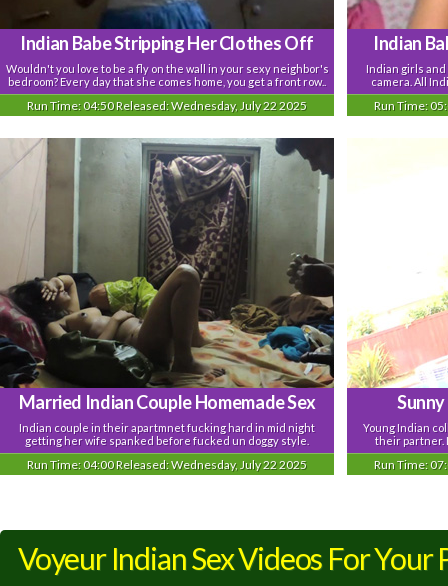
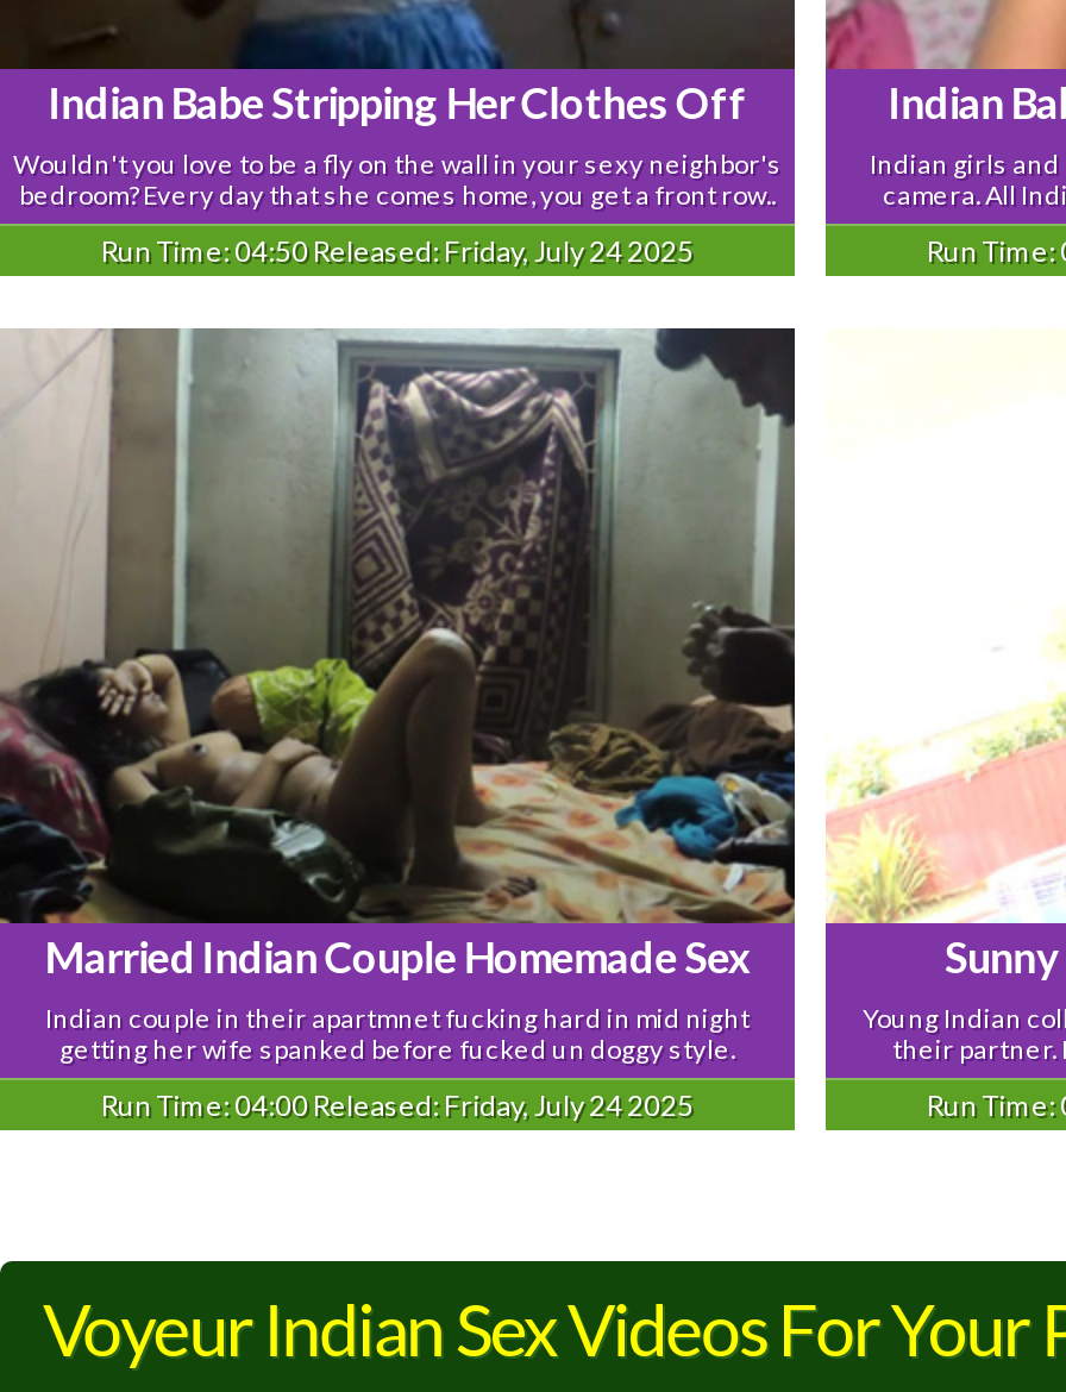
[27,98,307,113] Run Time: 04:50 Released: Wednesday, July 22 2025 -> [101,233,694,269] Run Time: 04:50 Released: Friday, July 24 2025
[27,457,307,472] Run Time: 04:00 Released: Wednesday, July 22 2025 -> [101,1087,694,1123] Run Time: 04:00 Released: Friday, July 24 2025

